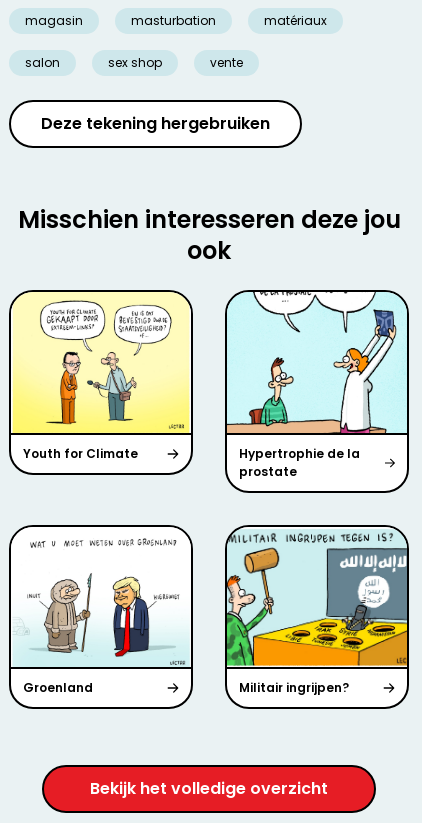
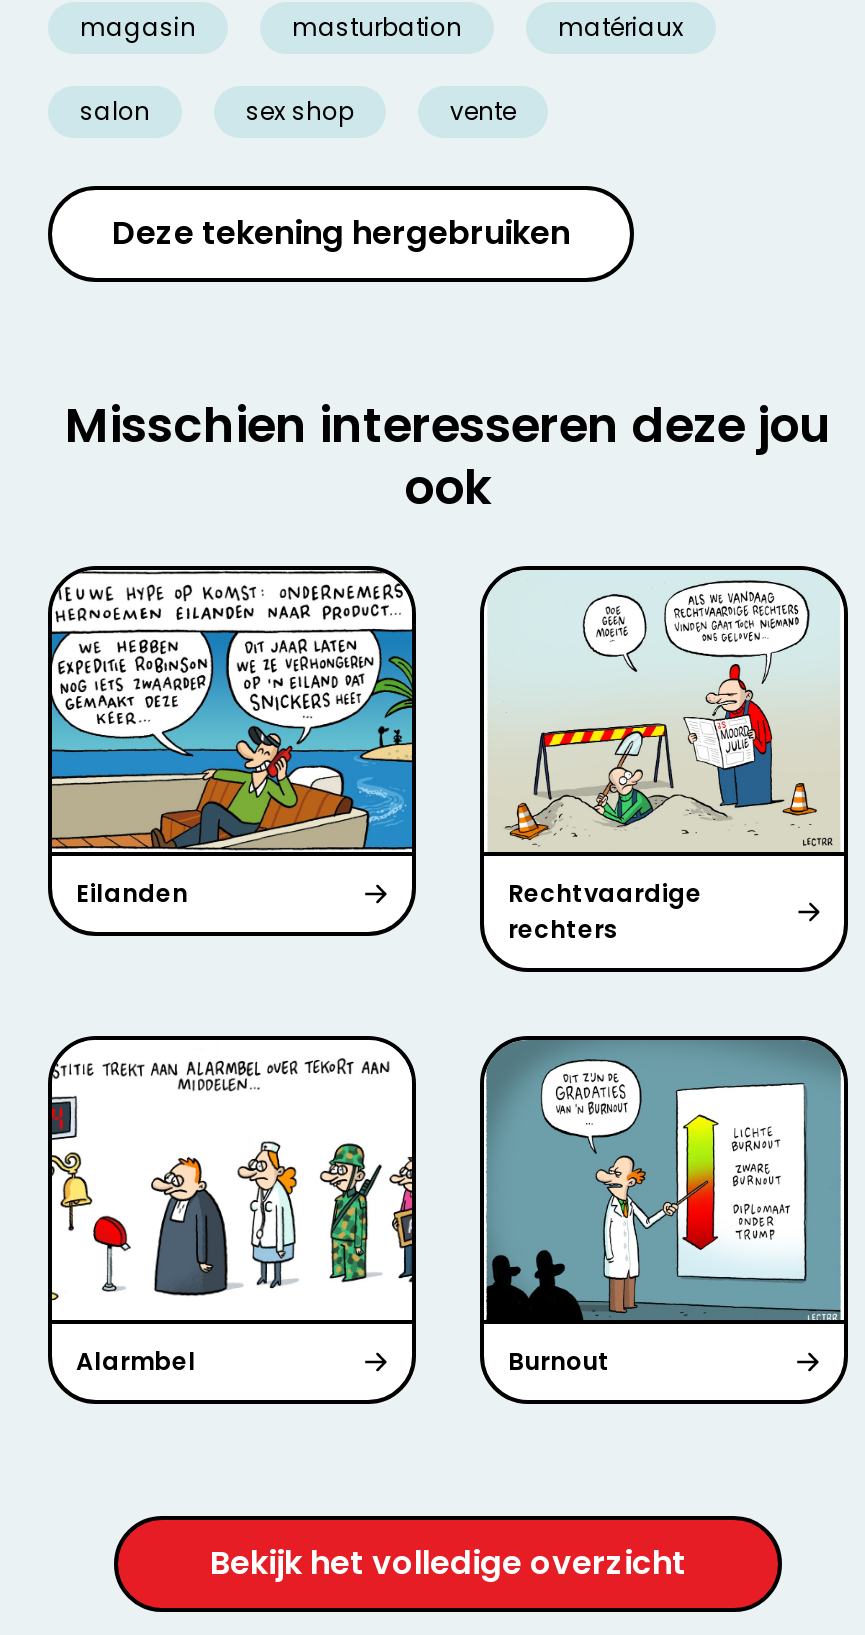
[11,292,191,434] [image] -> [50,568,414,852] [image]
[23,291,407,479] [image] | Youth for Climate | Hypertrophie de la | prostate -> [76,570,844,945] [image] | Eilanden | Rechtvaardige | rechters
[23,527,408,696] [image] | Groenland | Militair ingrijpen? -> [76,1038,844,1378] [image] | Alarmbel | Burnout
[11,537,191,667] [image] -> [50,1056,414,1320] [image]

